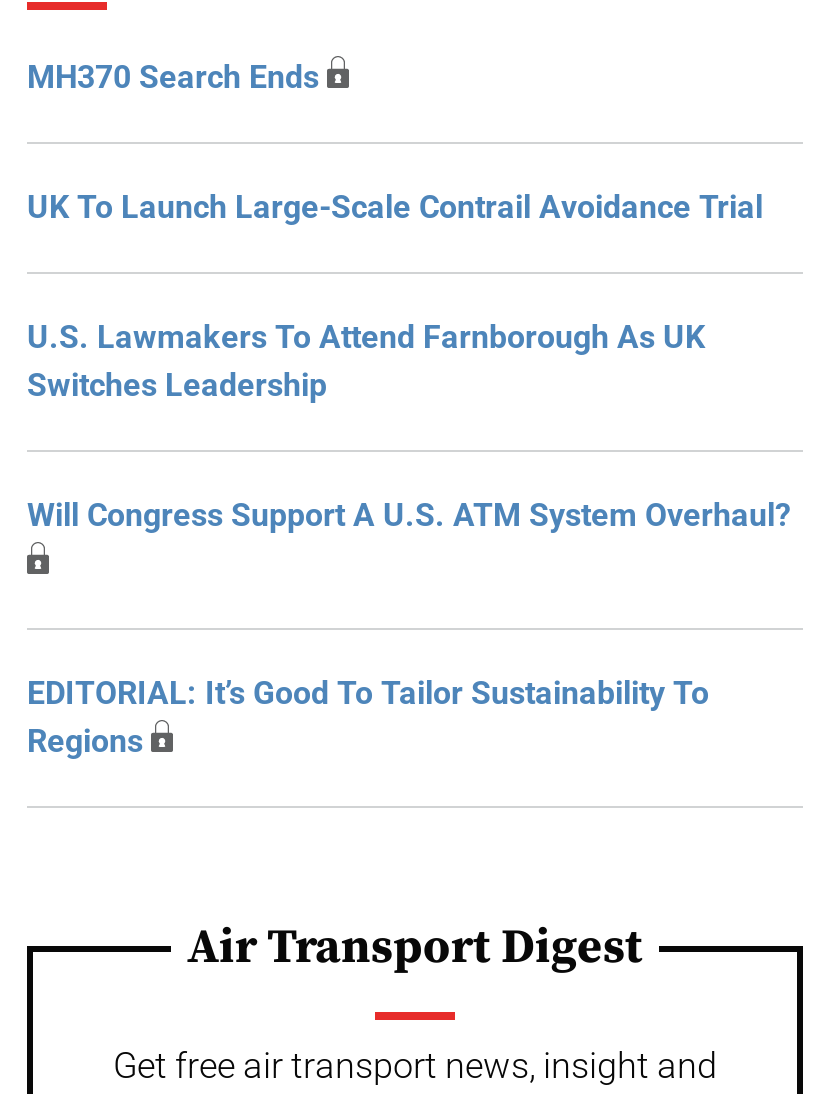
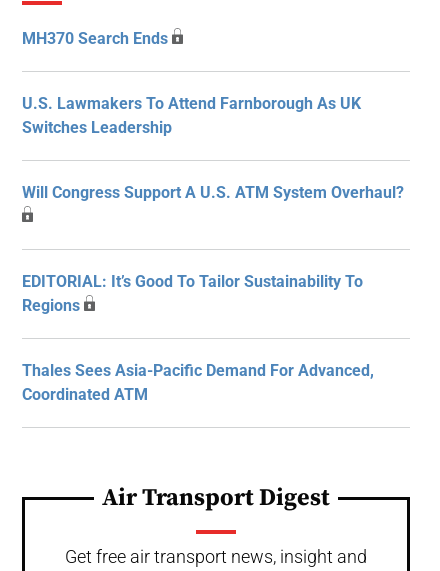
[27,188,763,226] UK To Launch Large-Scale Contrail Avoidance Trial -> none
moved [27,318,791,760] -> [22,94,404,315]: U.S. Lawmakers To Attend Farnborough As UK | Switches Leadership | Will Congress Support A U.S. ATM System Overhaul? | EDITORIAL: It’s Good To Tailor Sustainability To | Regions
none -> [22,361,374,404] Thales Sees Asia-Pacific Demand For Advanced, | Coordinated ATM

